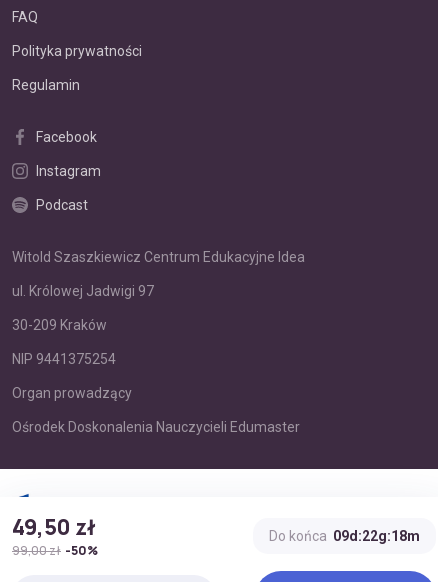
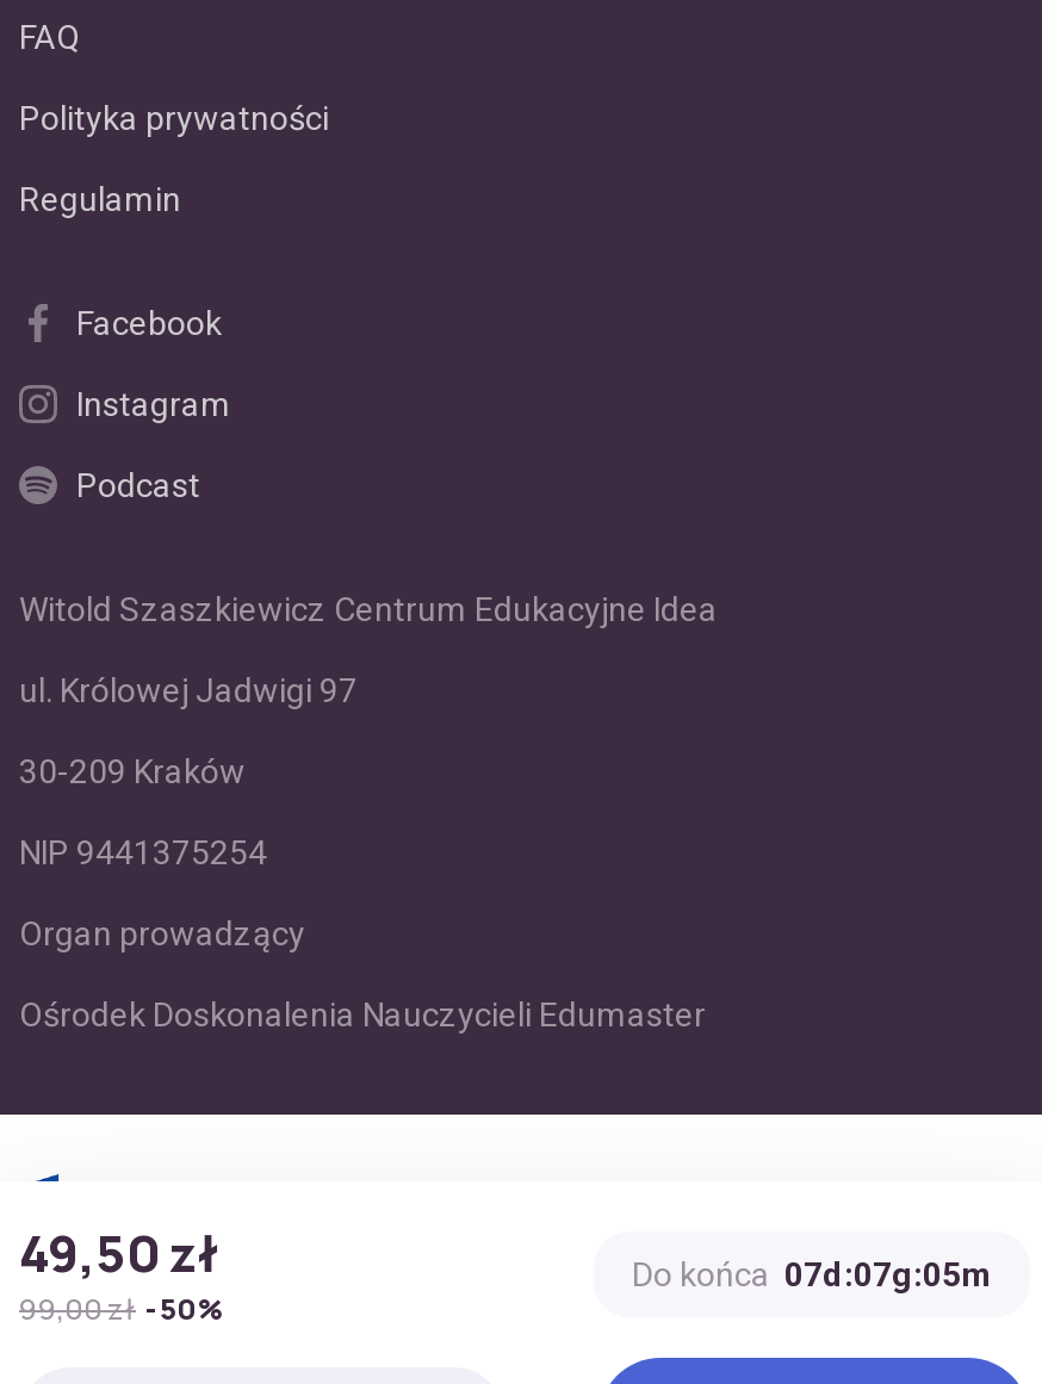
[269,528,420,544] Do końca 09d:22g:18m -> [632,1255,992,1293] Do końca 07d:07g:05m

